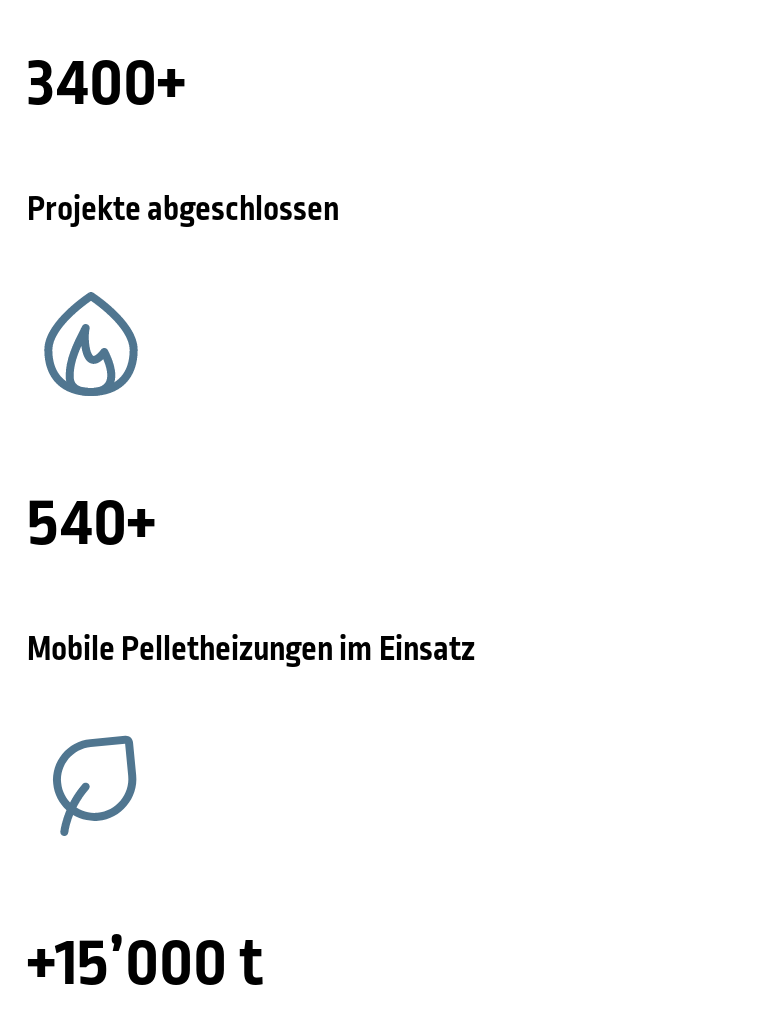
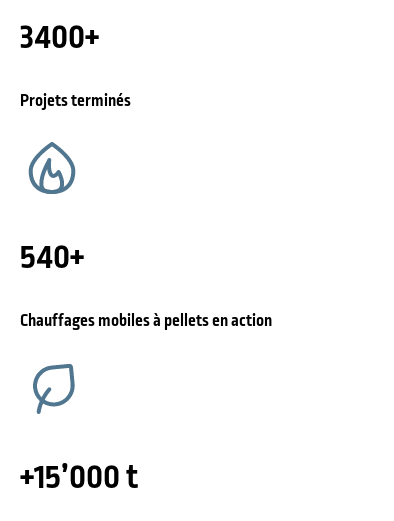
[27,187,339,235] Projekte abgeschlossen -> [20,89,131,113] Projets terminés
[27,627,475,675] Mobile Pelletheizungen im Einsatz -> [20,309,272,333] Chauffages mobiles à pellets en action

